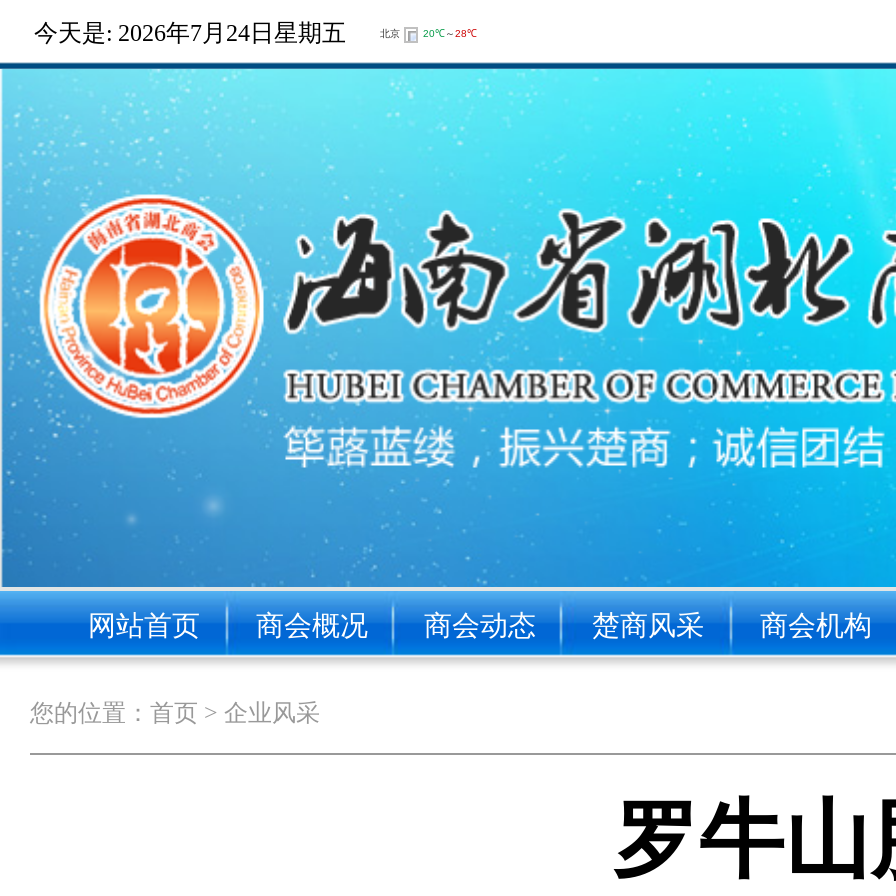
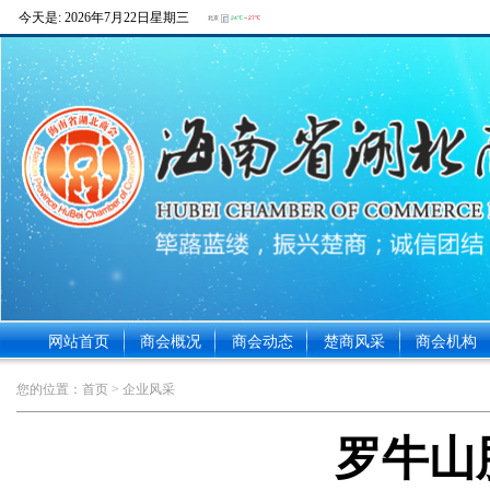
[34,19,346,47] 今天是: 2026年7月24日星期五 -> [19,10,189,25] 今天是: 2026年7月22日星期三

